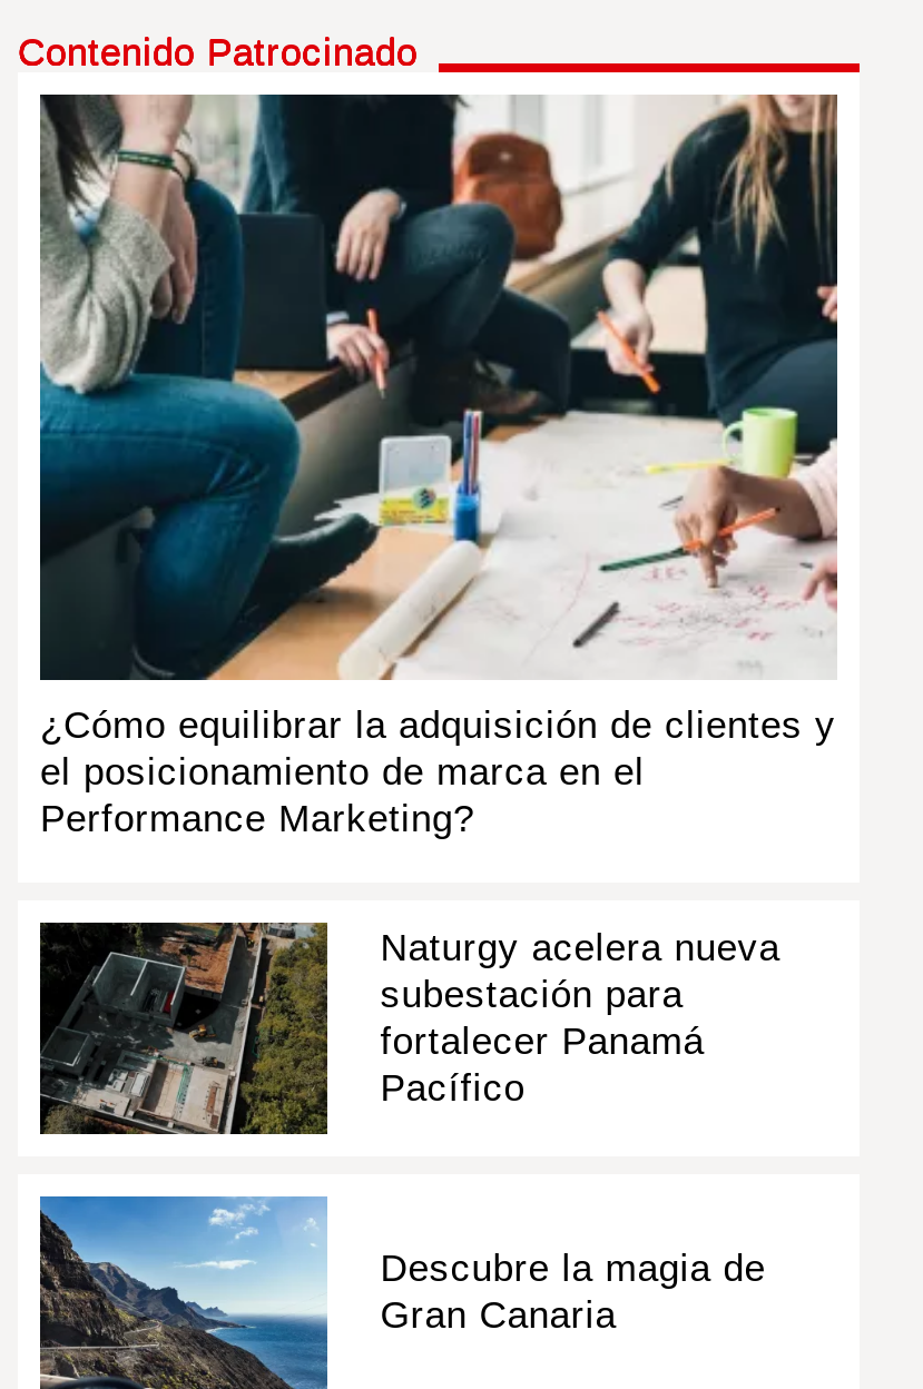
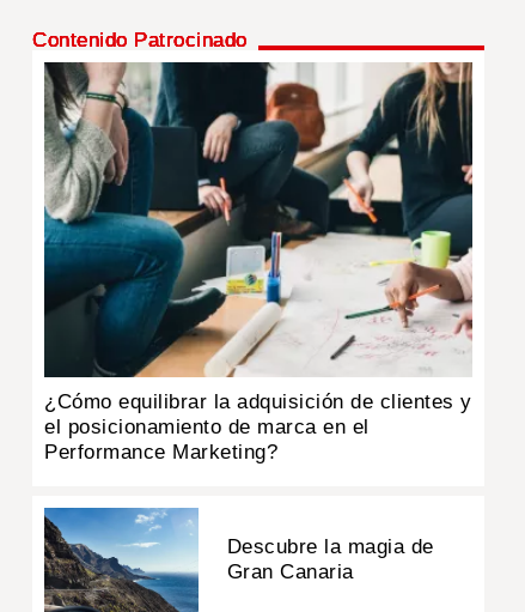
[40,920,780,1139] [image] | Naturgy acelera nueva | subestación para | fortalecer Panamá | Pacífico -> none

